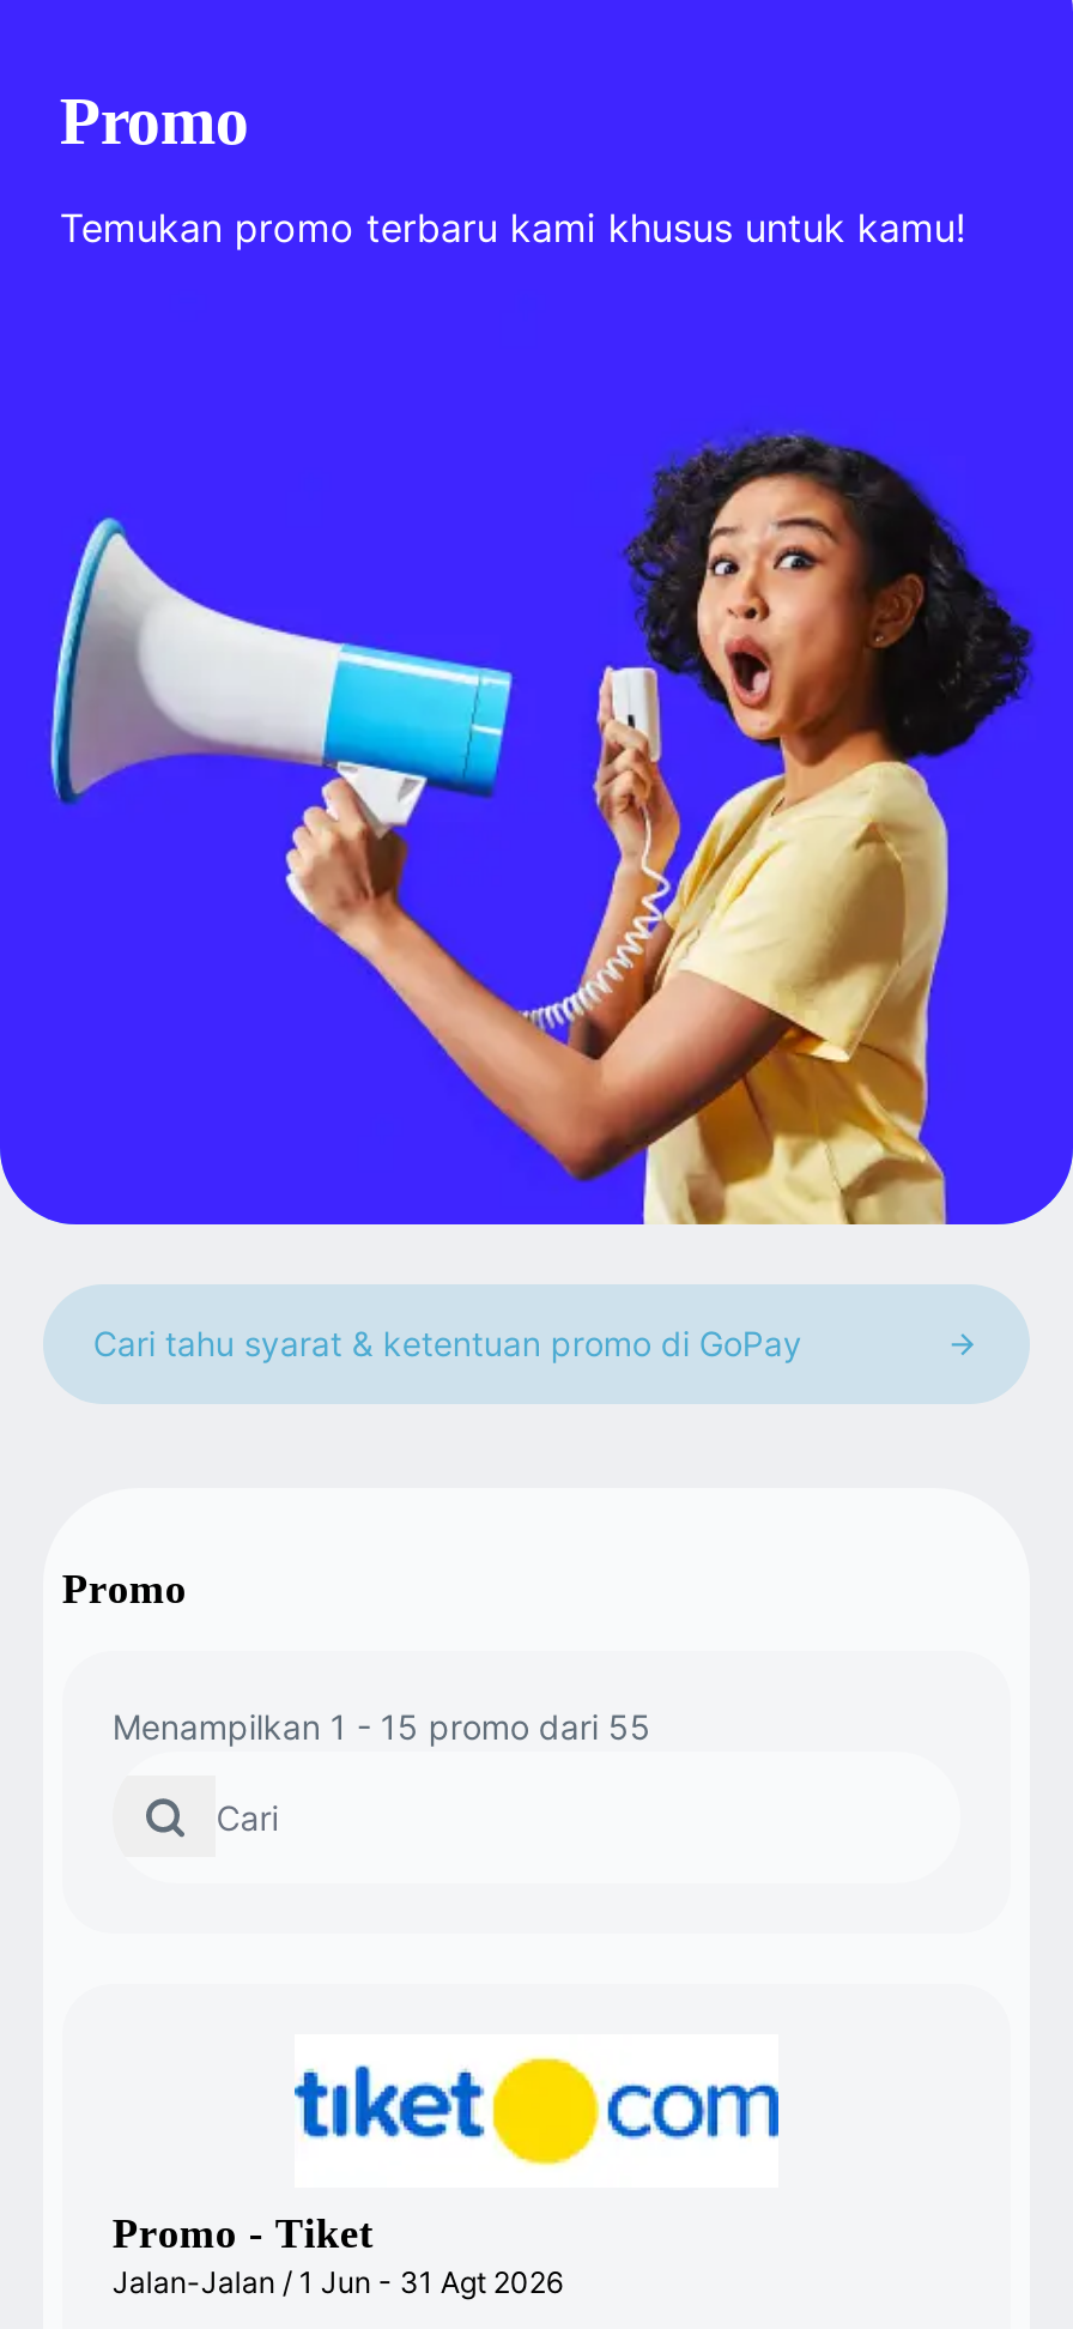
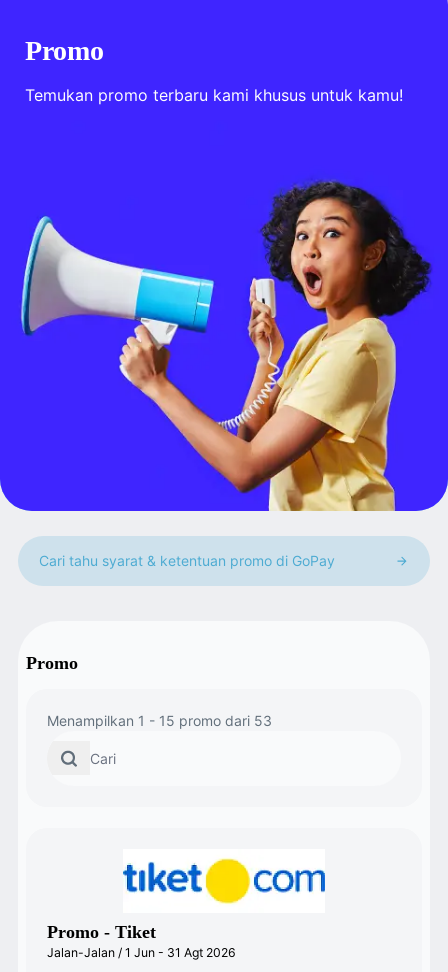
[112,1705,651,1746] Menampilkan 1 - 15 promo dari 55 -> [47,711,272,728] Menampilkan 1 - 15 promo dari 53

